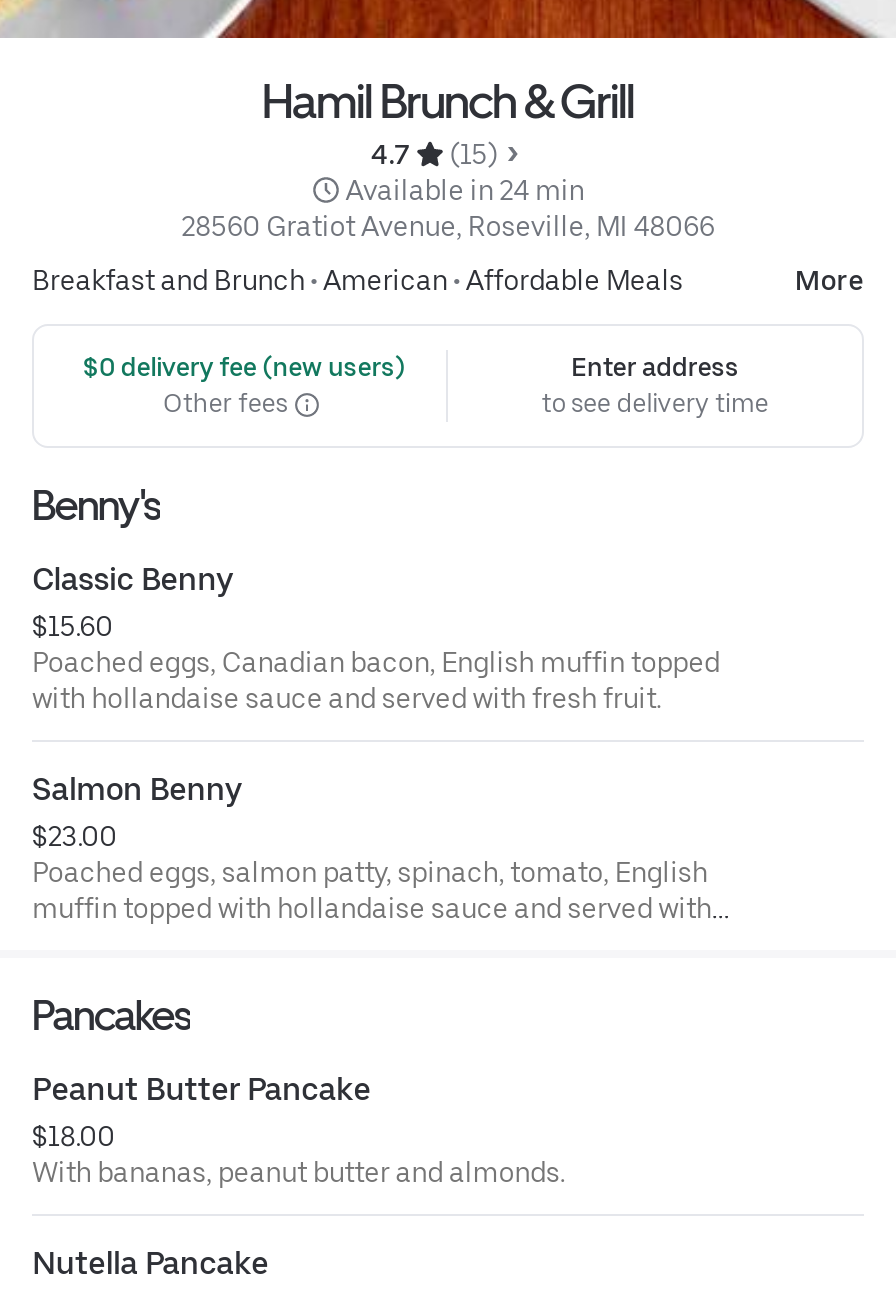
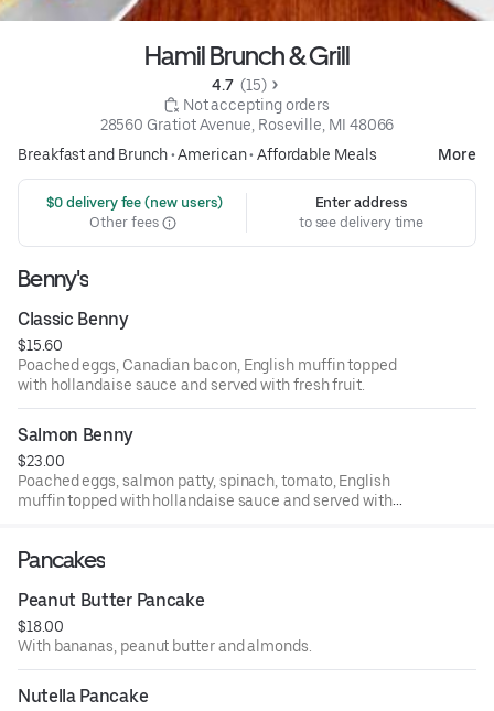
[345,138,584,207] 4.7 | (15) | Available in 24 min -> [183,76,330,114] 4.7 (15) | Not accepting orders

